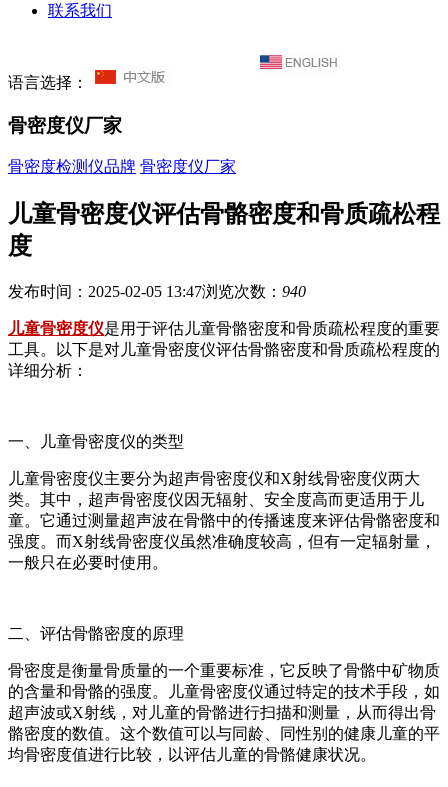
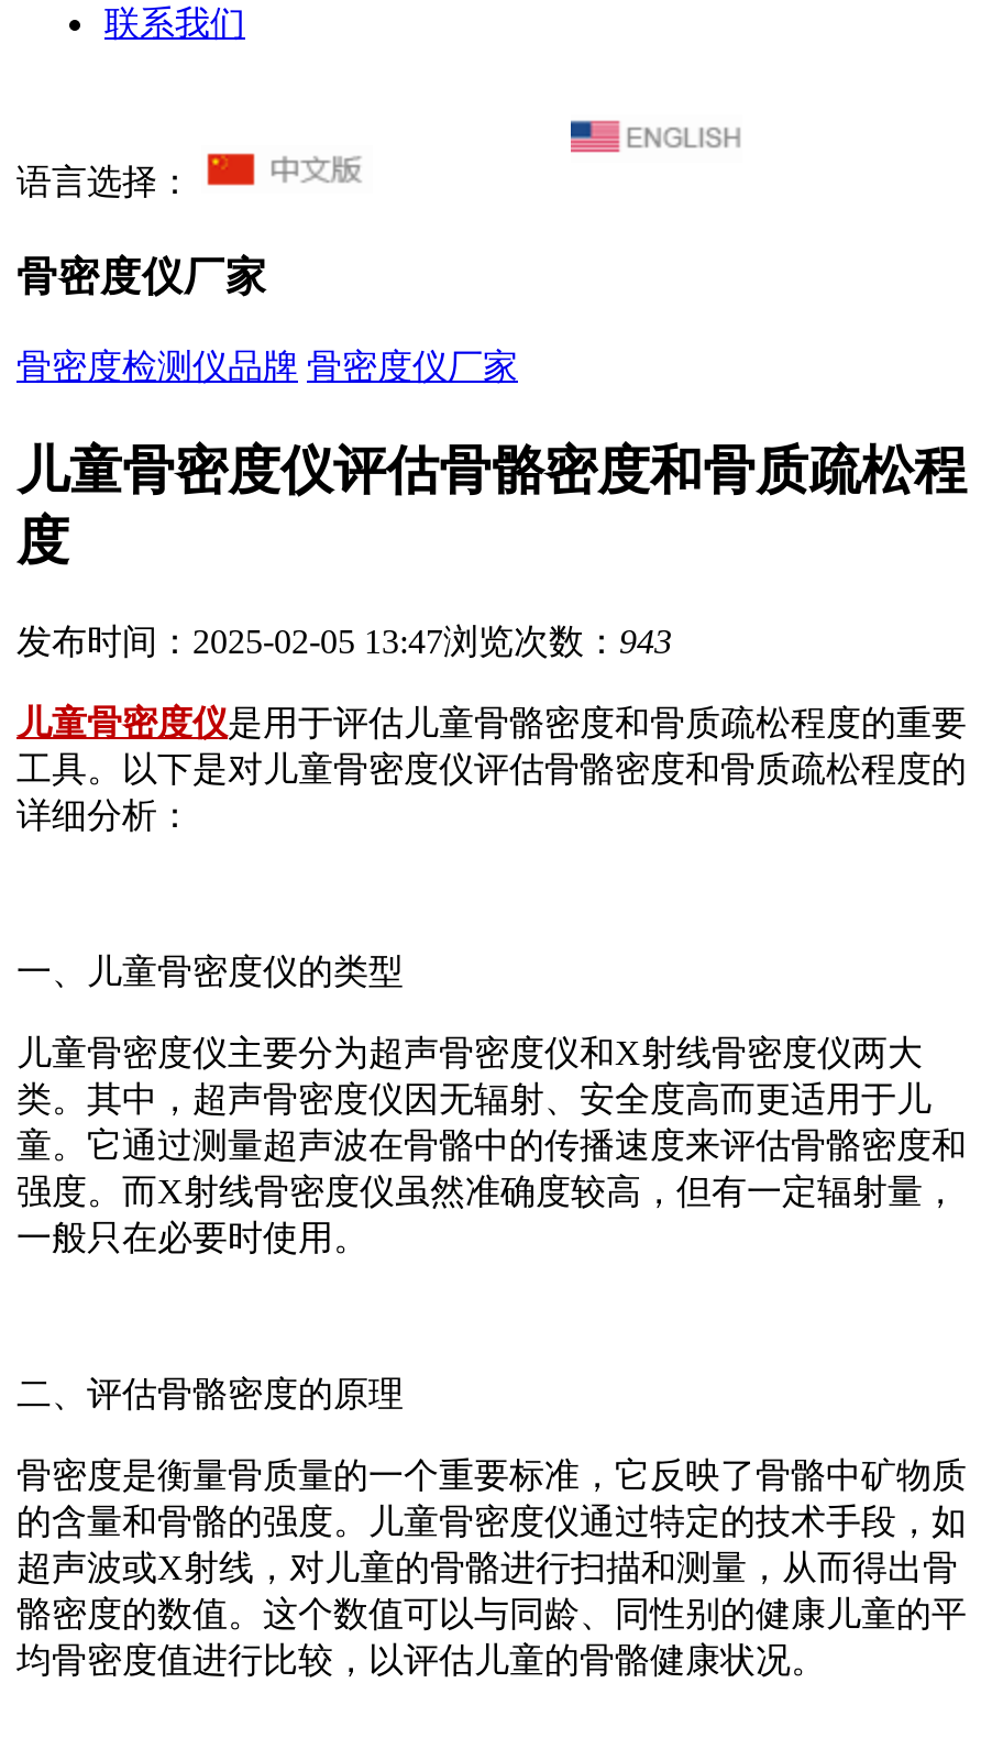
[8,283,306,300] 发布时间：2025-02-05 13:47浏览次数：940 -> [16,623,672,660] 发布时间：2025-02-05 13:47浏览次数：943

